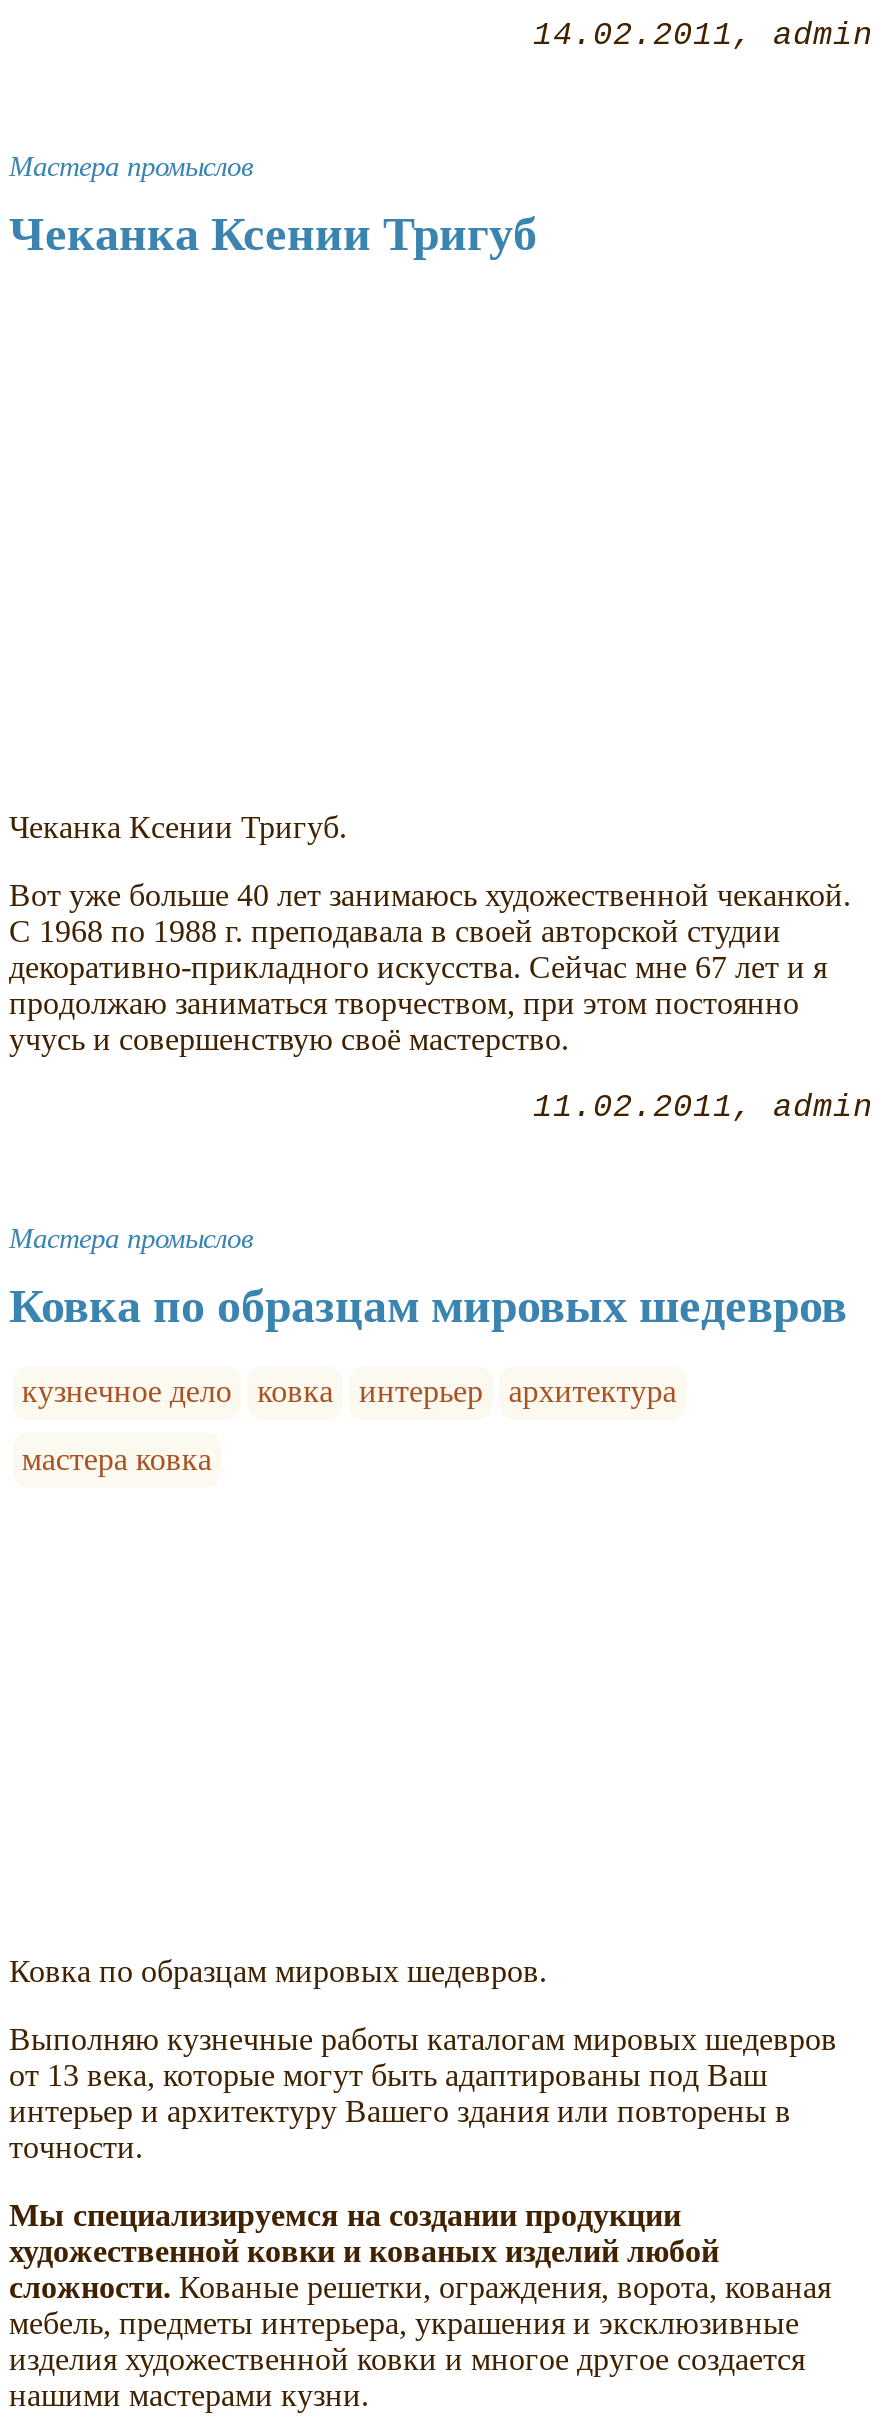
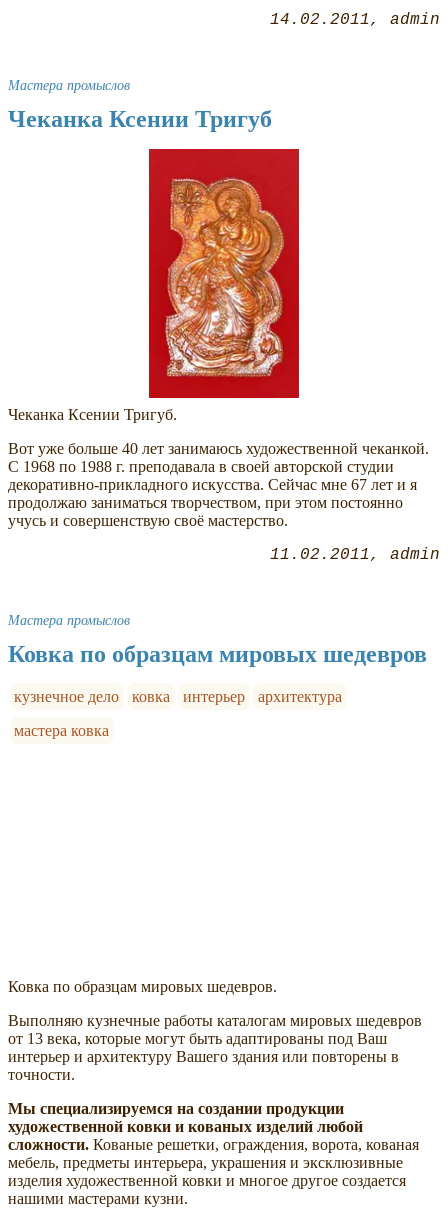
none -> [148,148,300,399] [image]

